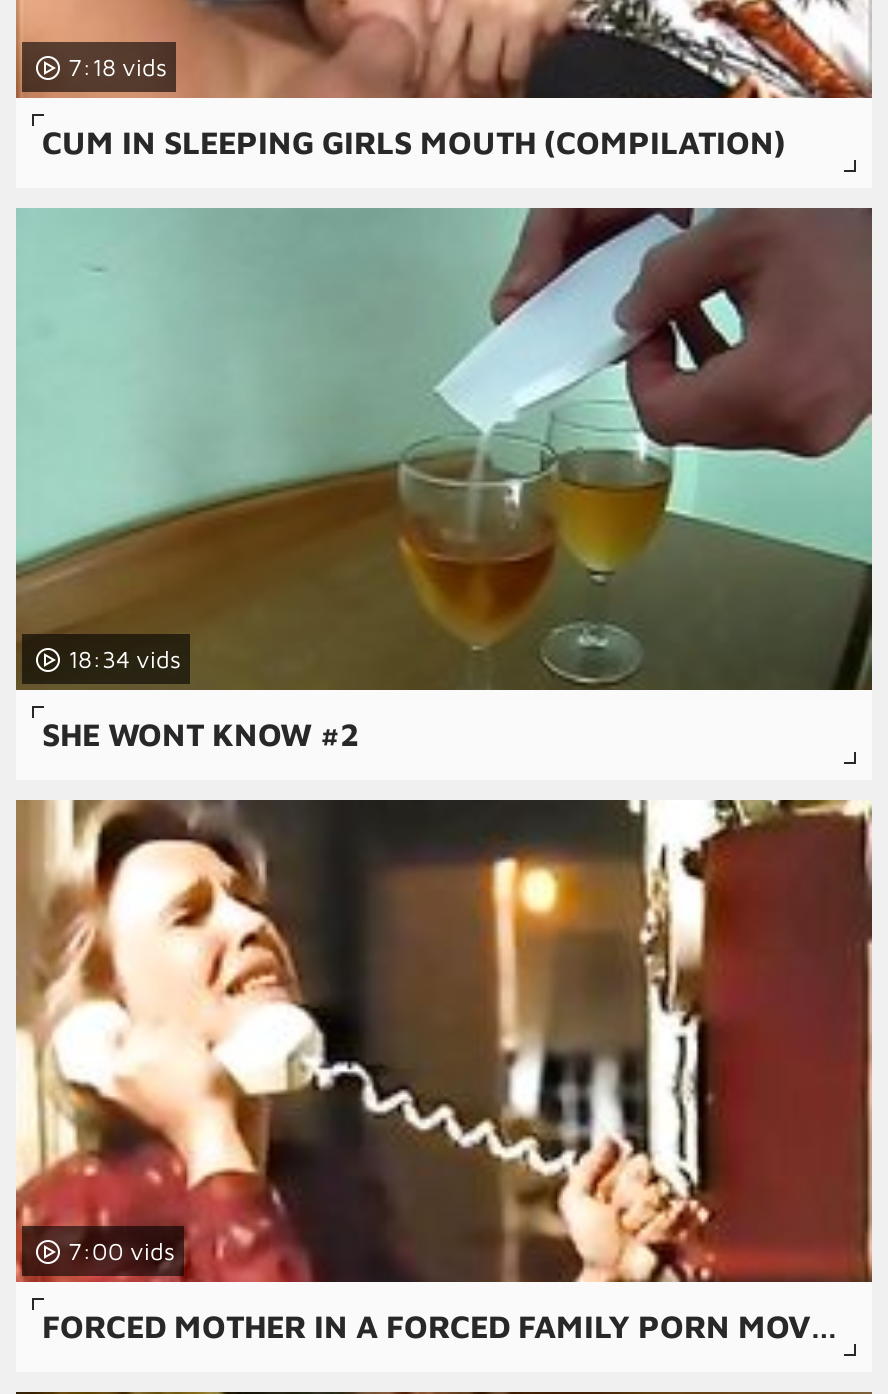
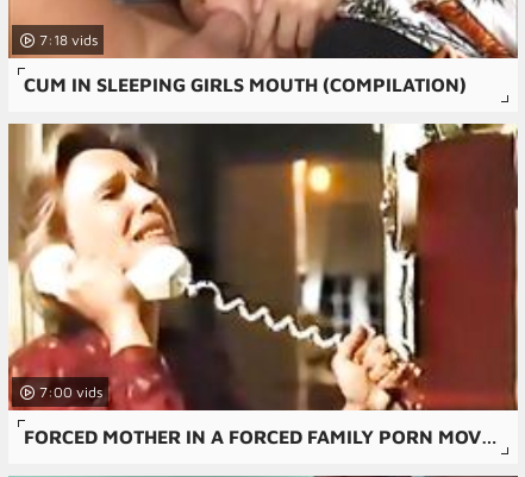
[14,206,874,692] [image] | 18:34 -> none
[42,716,360,752] SHE WONT KNOW #2 -> none

